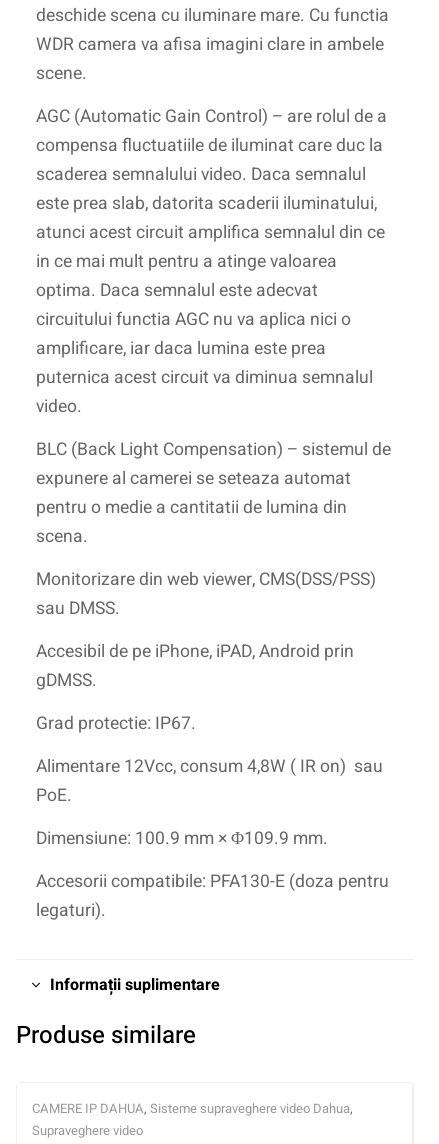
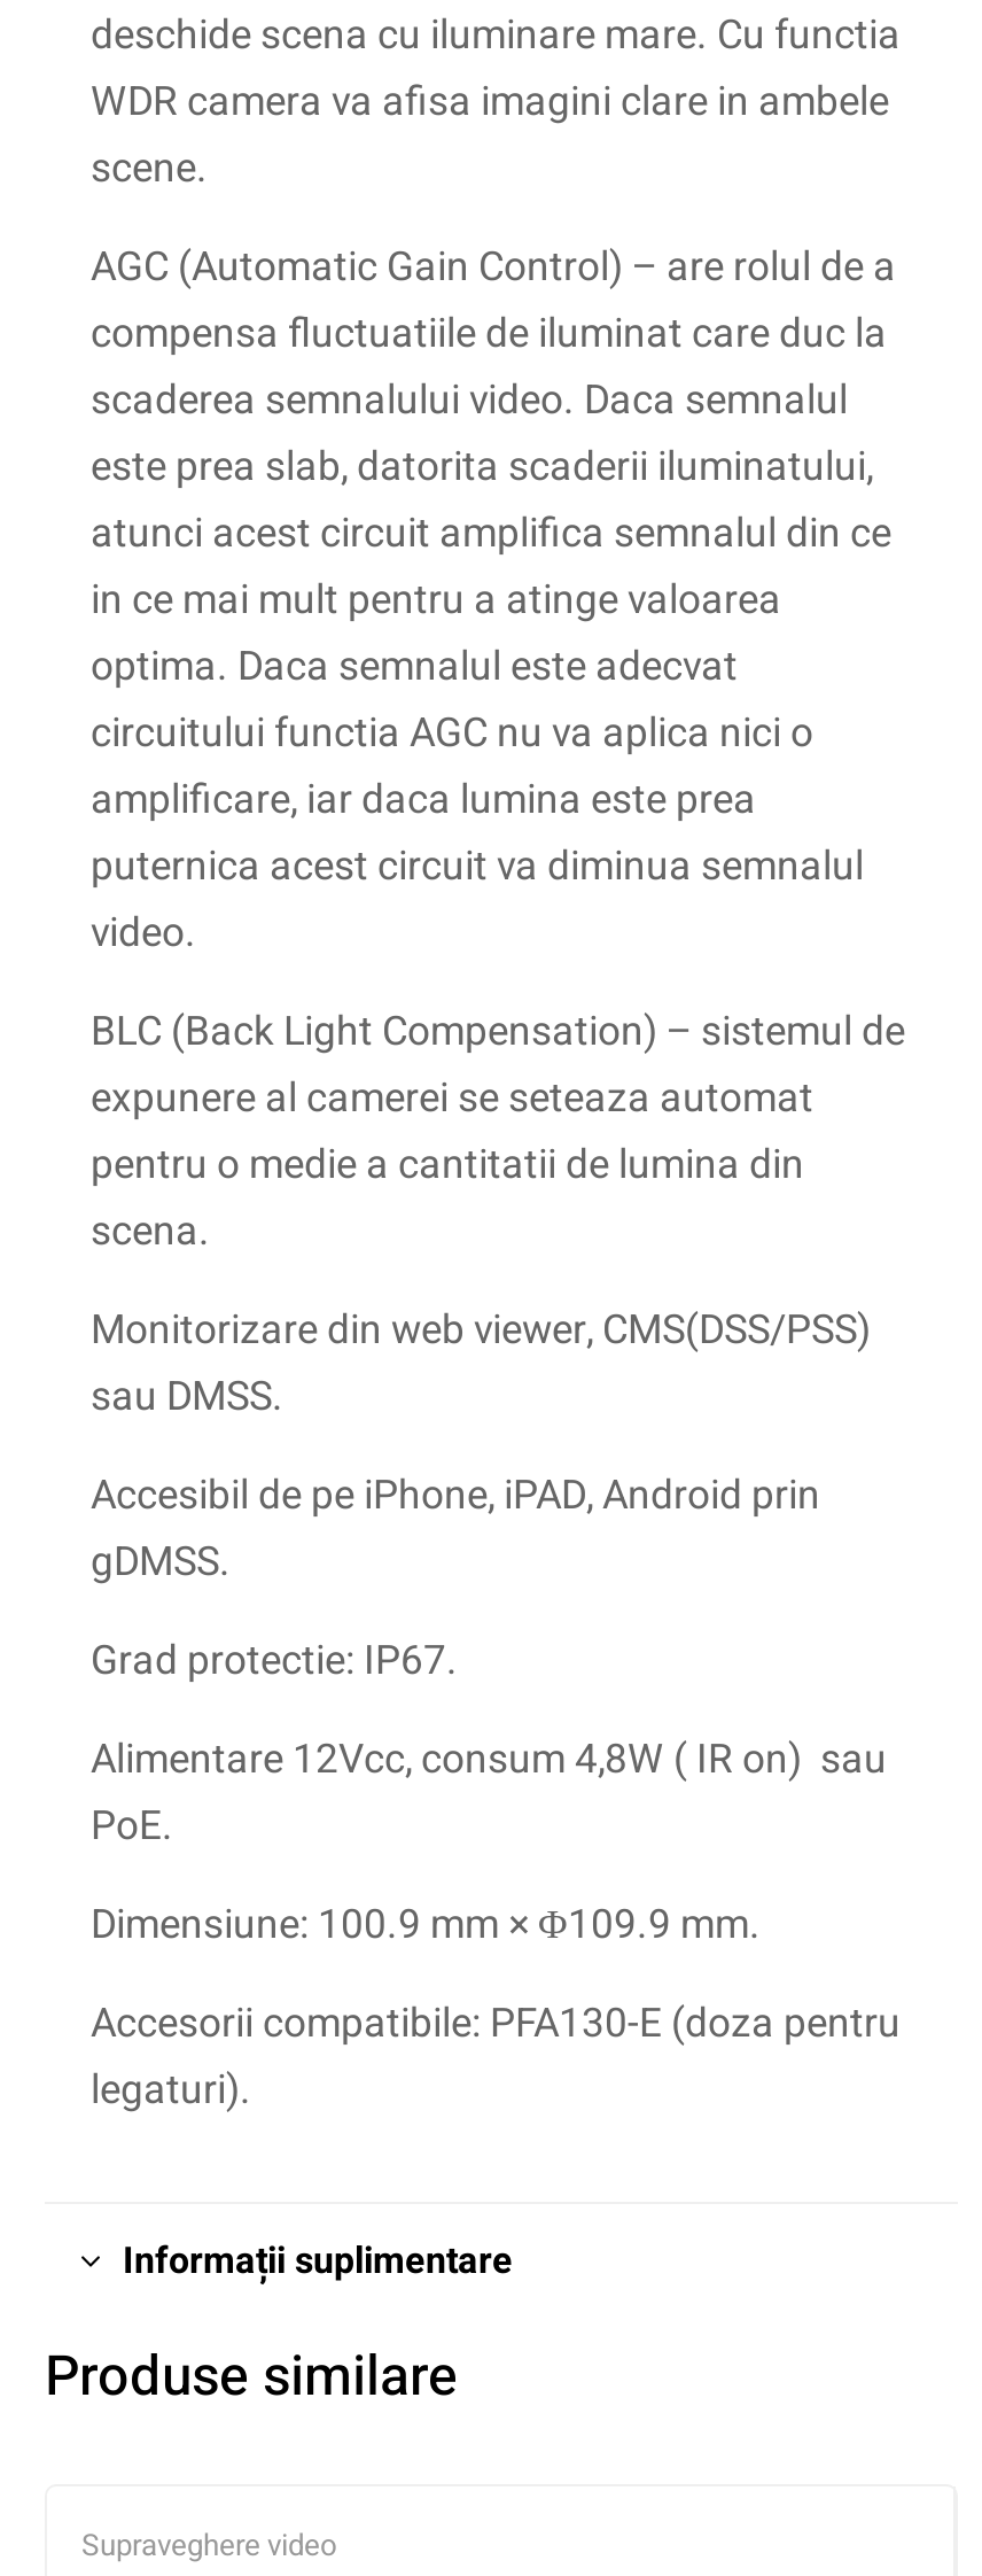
[32,1099,353,1118] CAMERE IP DAHUA, Sisteme supraveghere video Dahua, -> none

